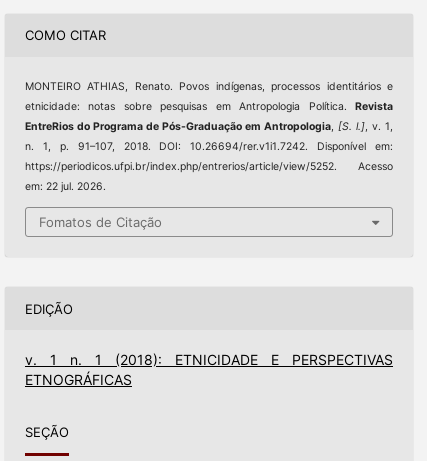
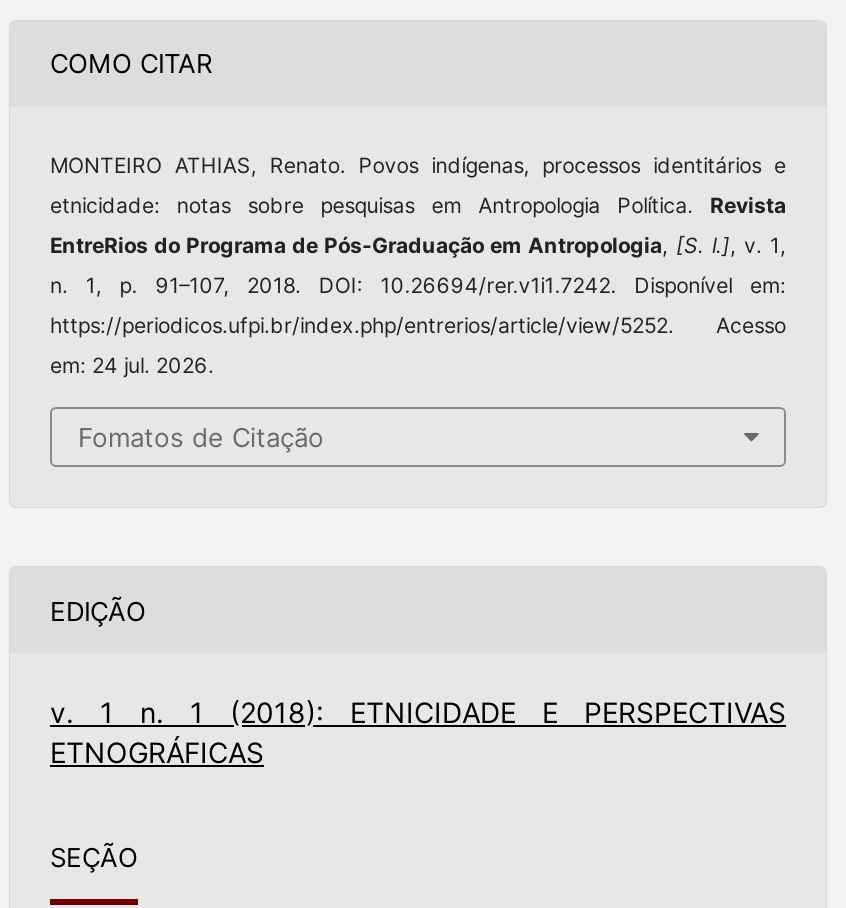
[25,180,106,193] em: 22 jul. 2026. -> [50,353,214,379] em: 24 jul. 2026.

